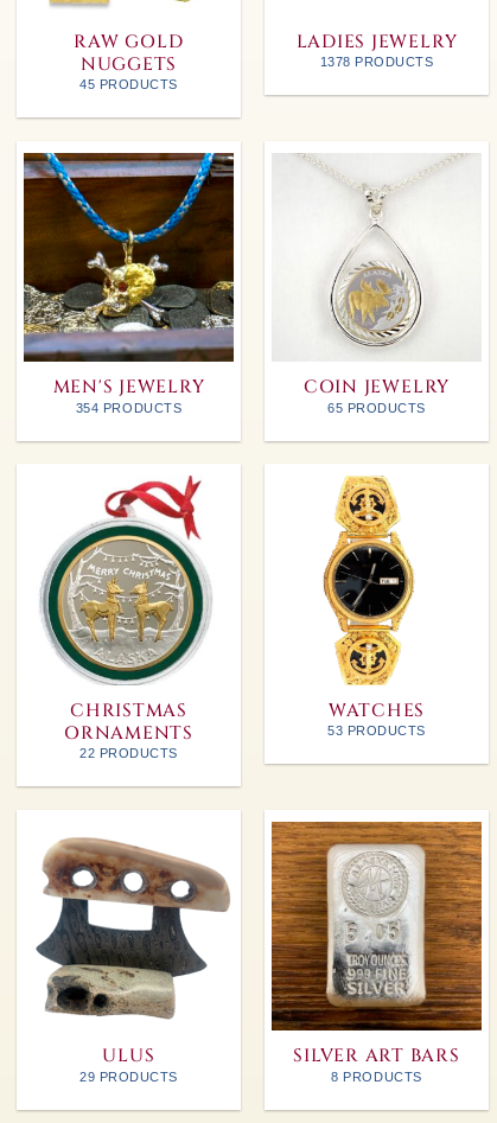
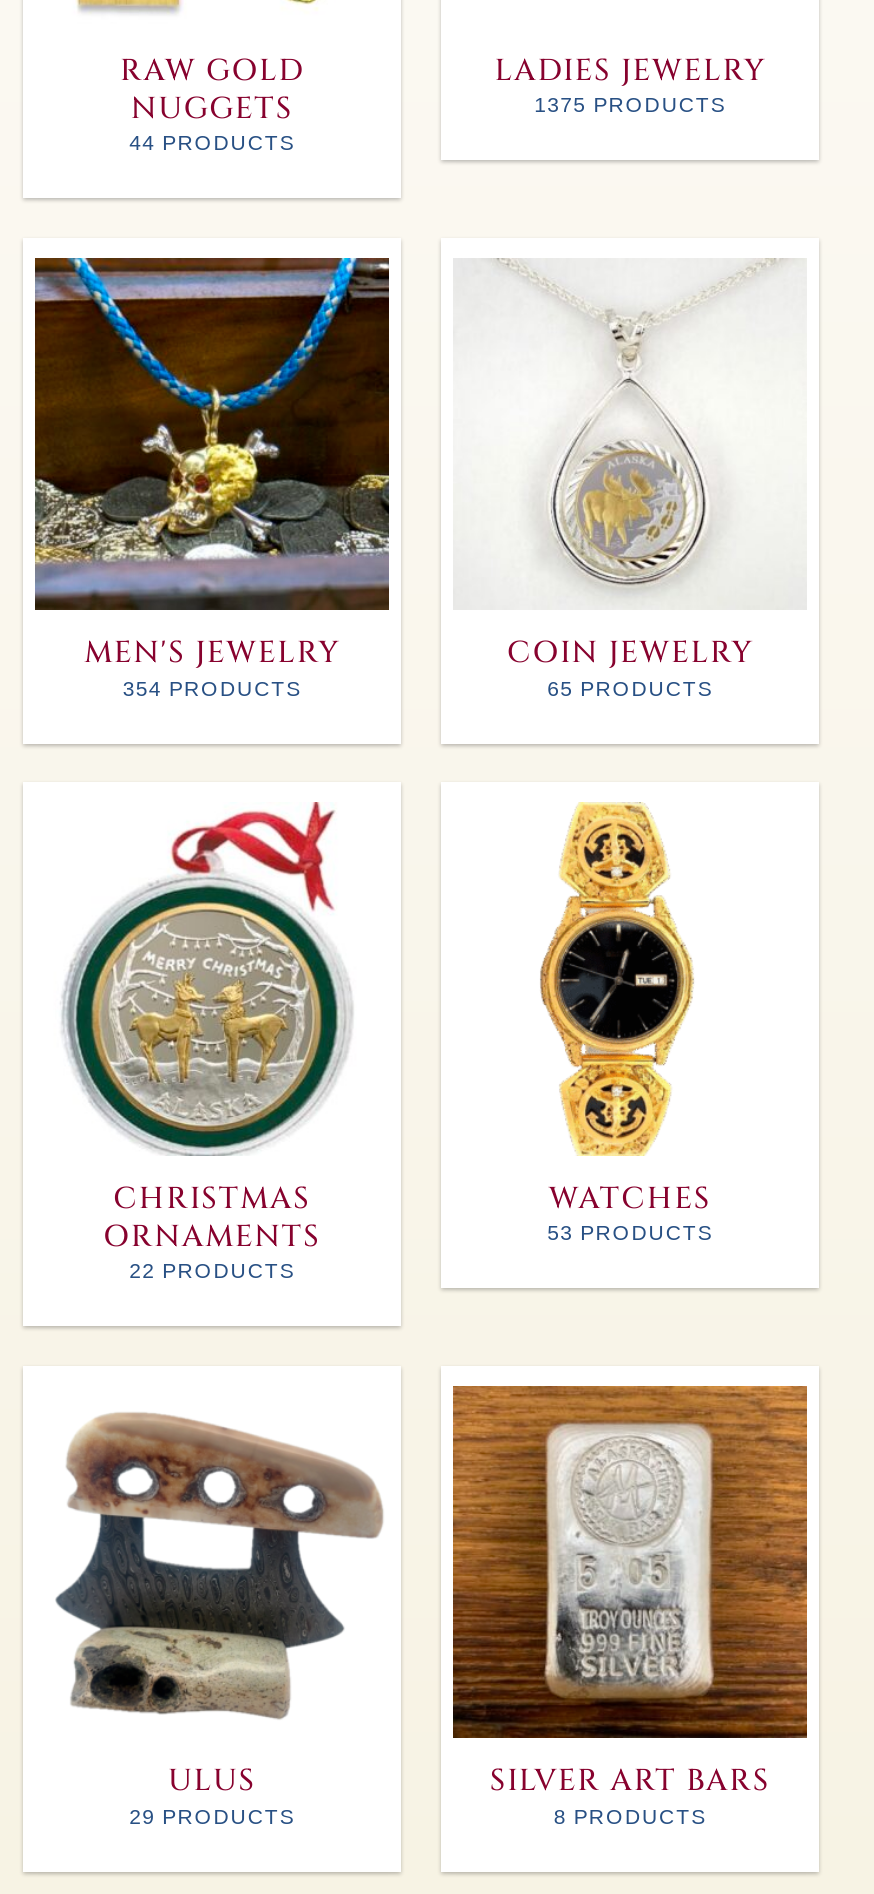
[320,55,433,69] 1378 PRODUCTS -> [534,92,726,116] 1375 PRODUCTS
[80,77,178,92] 45 PRODUCTS -> [129,130,295,154] 44 PRODUCTS

